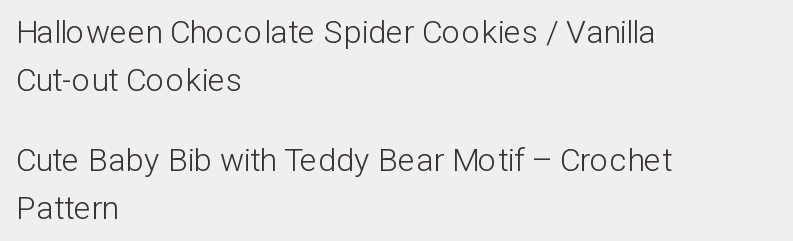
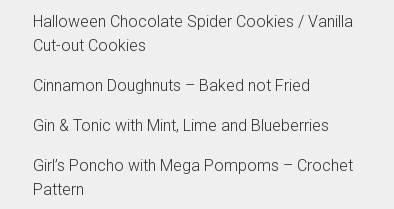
[16,142,672,180] Cute Baby Bib with Teddy Bear Motif – Crochet -> [33,76,353,175] Cinnamon Doughnuts – Baked not Fried | Gin & Tonic with Mint, Lime and Blueberries | Girl’s Poncho with Mega Pompoms – Crochet

